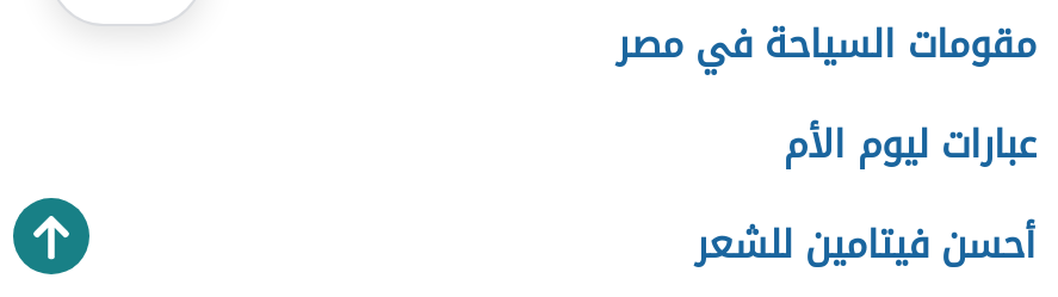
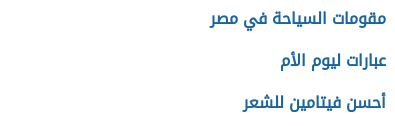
[11,196,92,277] [image] -> none

